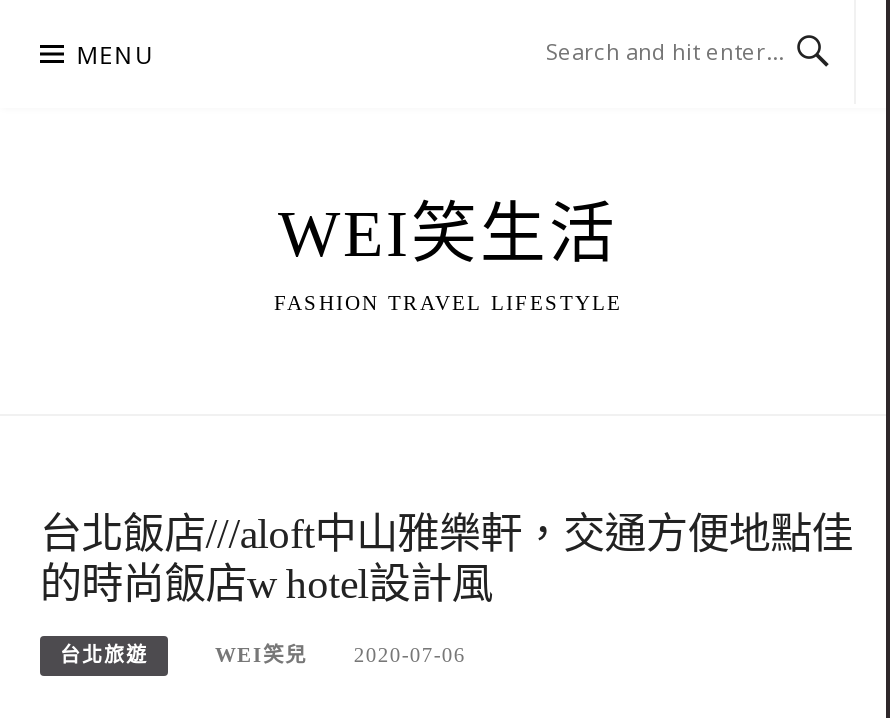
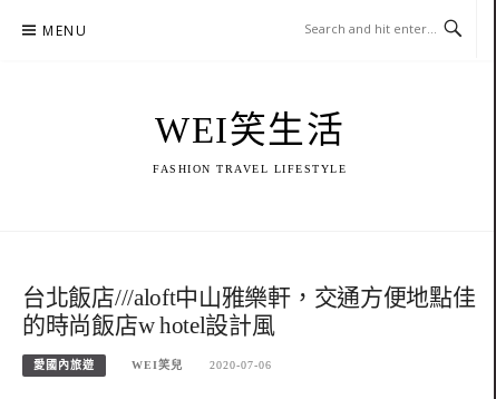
[60,644,148,666] 台北旅遊 -> [33,359,95,371] 愛國內旅遊

